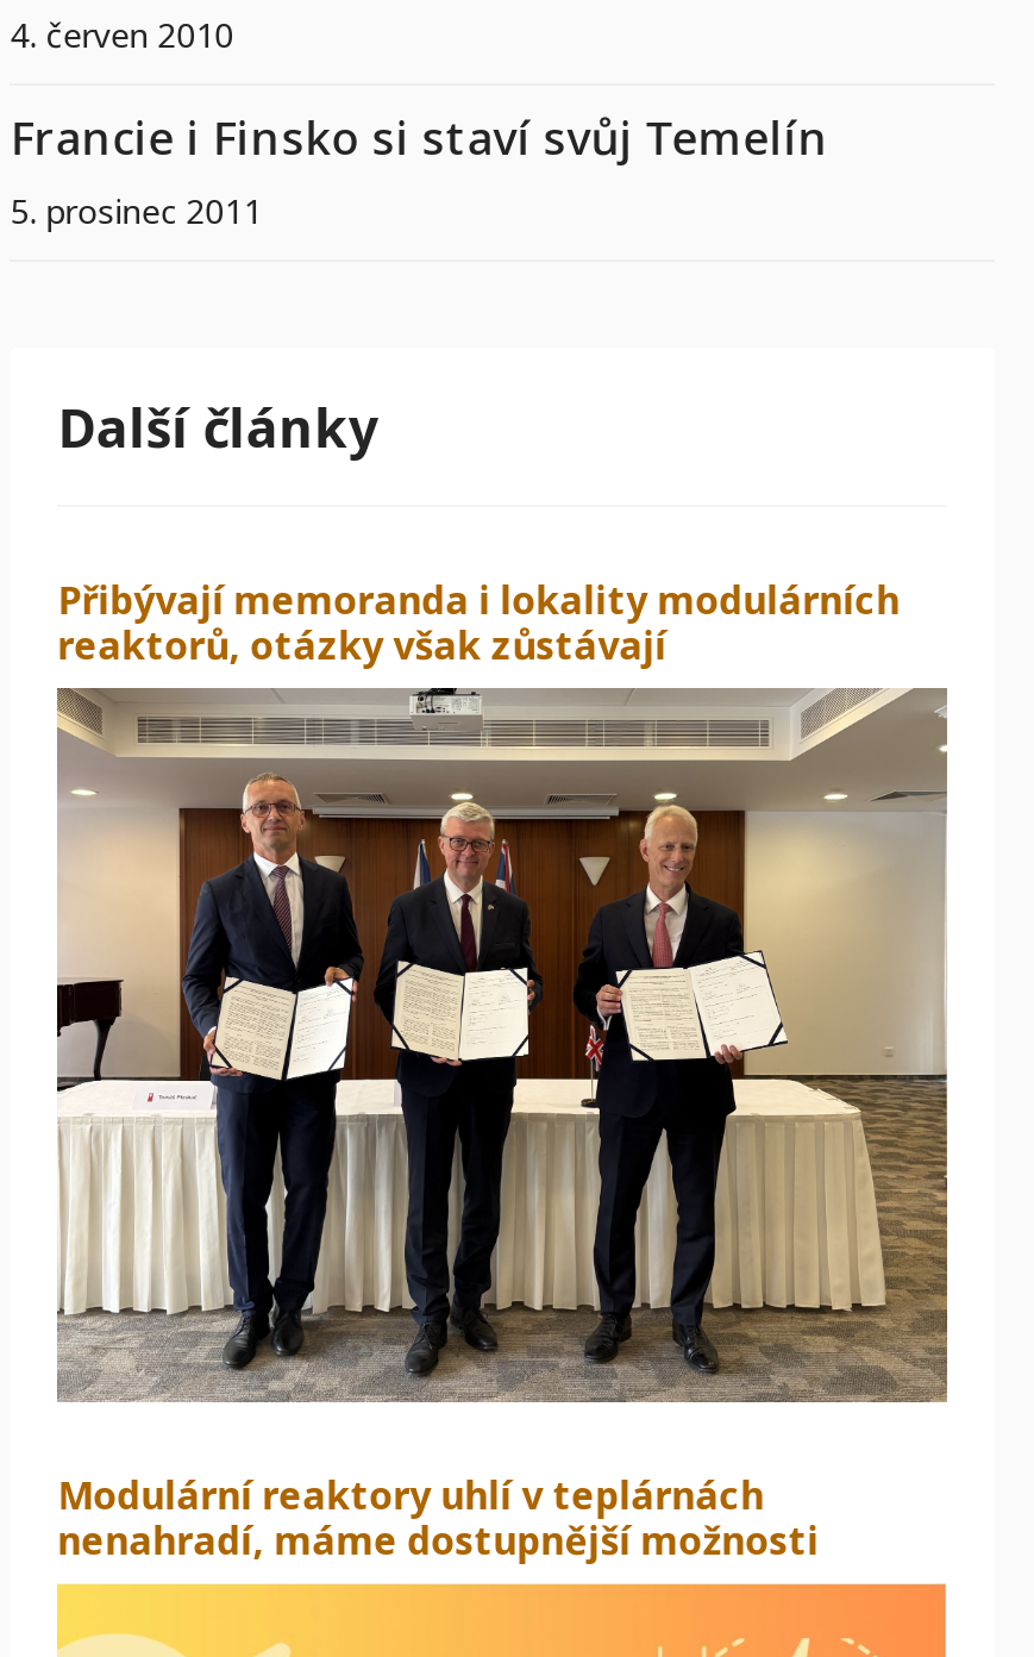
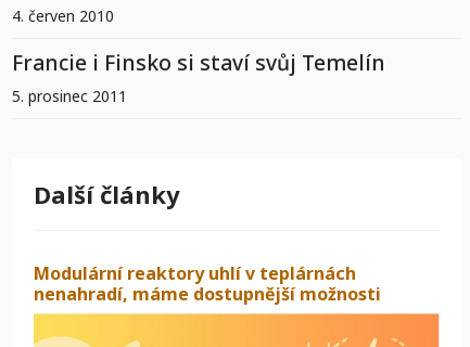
[58,574,900,672] Přibývají memoranda i lokality modulárních | reaktorů, otázky však zůstávají -> none
[55,688,950,1405] [image] -> none

